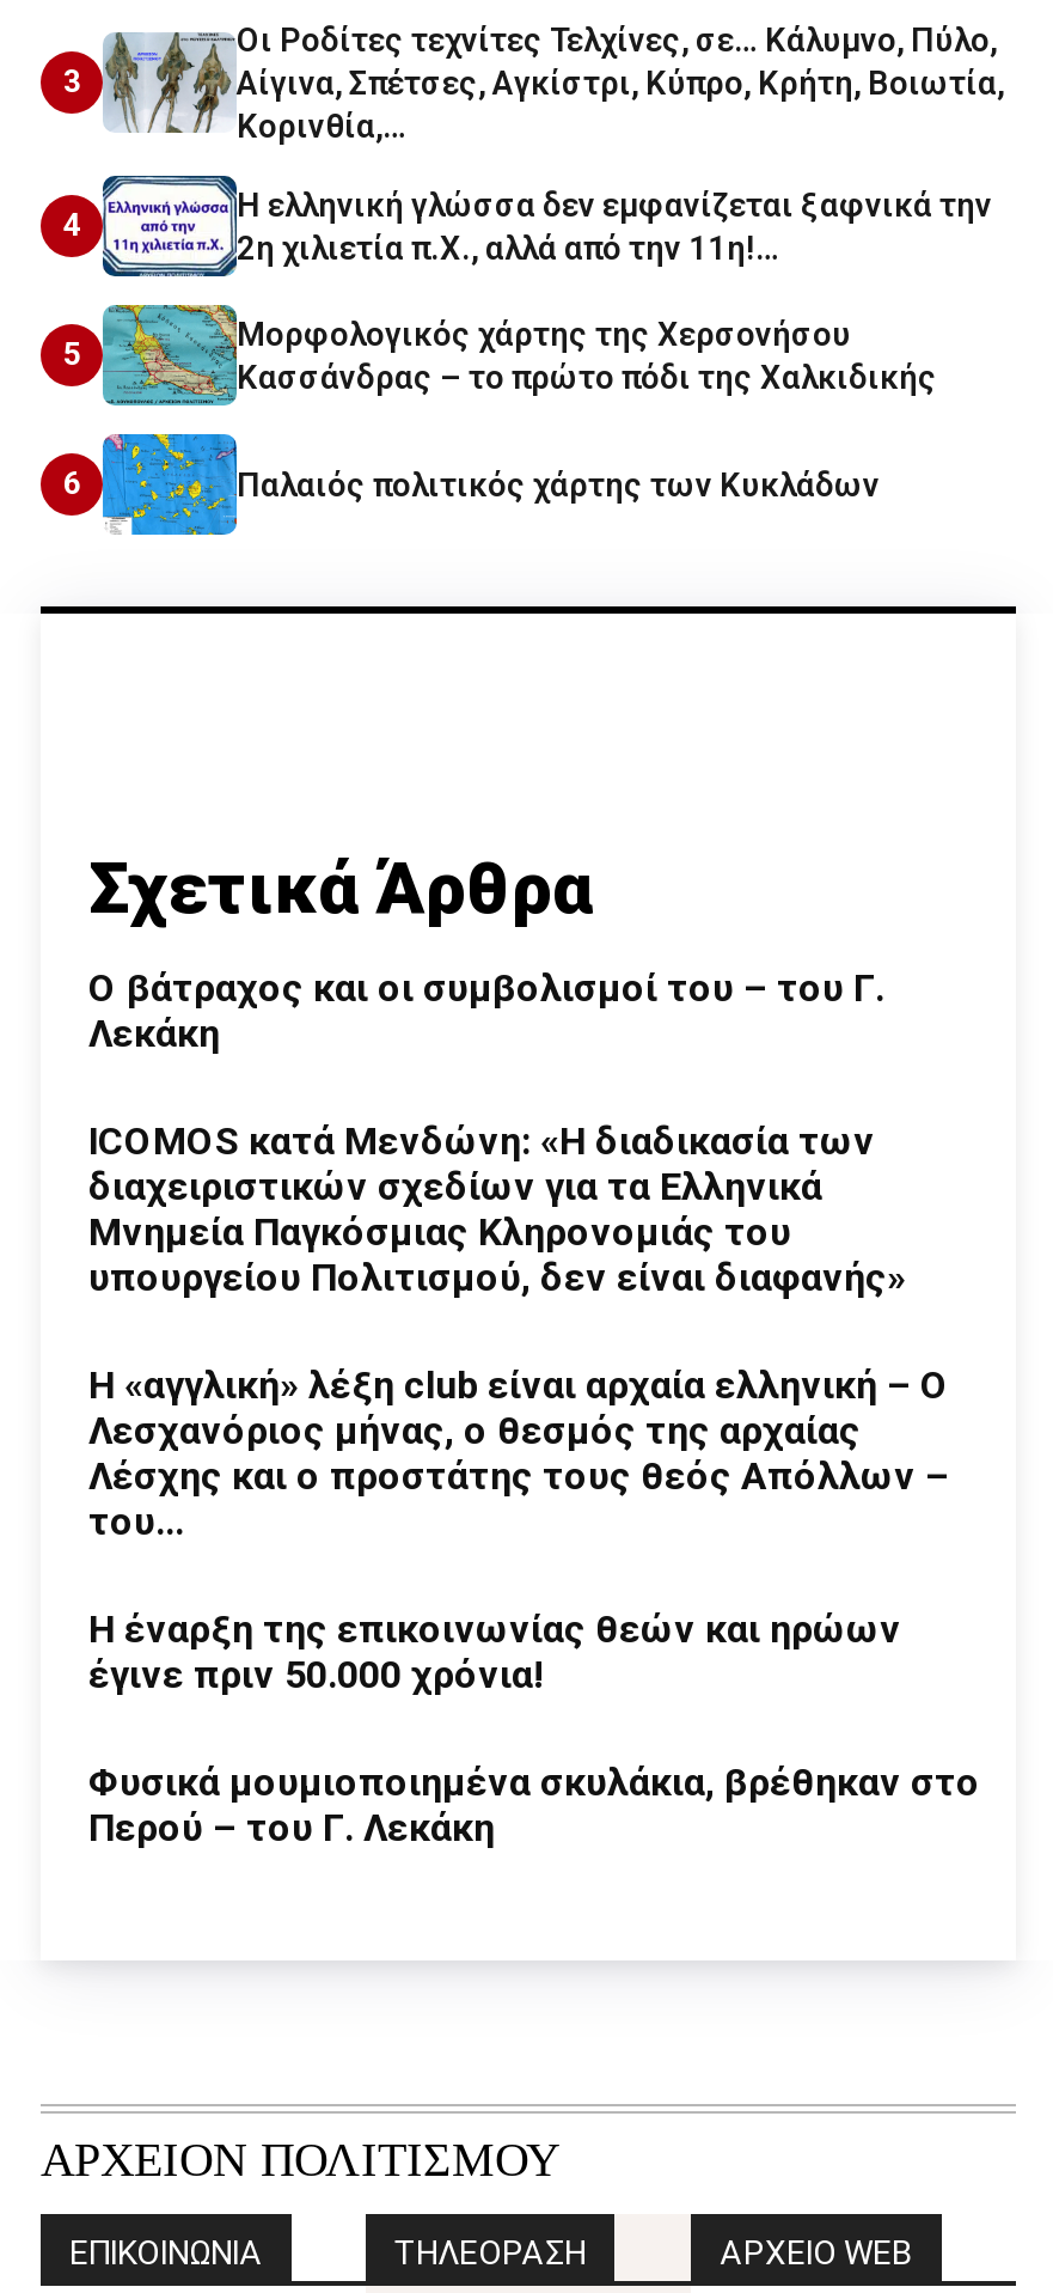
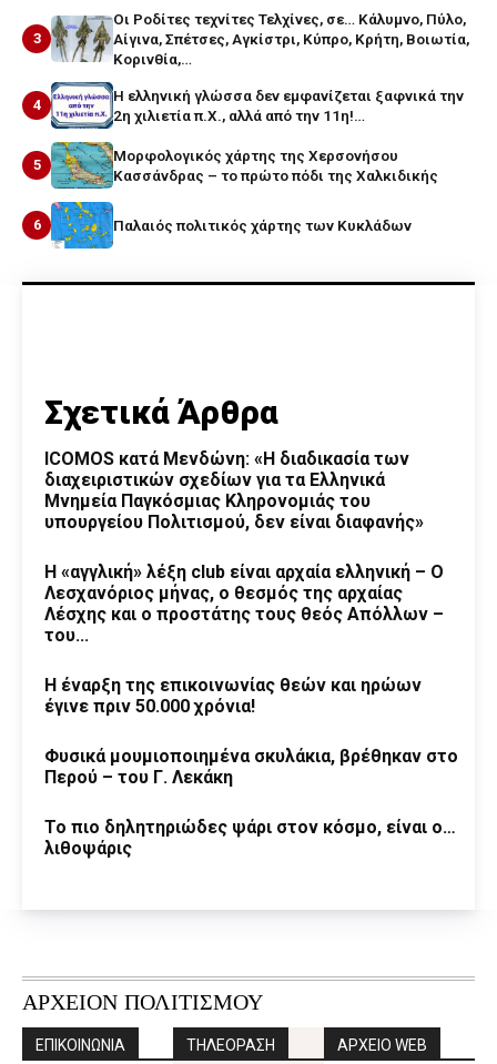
[88,966,884,1057] Ο βάτραχος και οι συμβολισμοί του – του Γ. | Λεκάκη -> none
moved [88,1119,980,1851] -> [44,449,458,788]: ICOMOS κατά Μενδώνη: «Η διαδικασία των | διαχειριστικών σχεδίων για τα Ελληνικά | Μνημεία Παγκόσμιας Κληρονομιάς του | ... | Φυσικά μουμιοποιημένα σκυλάκια, βρέθηκαν στο | Περού – του Γ. Λεκάκη
none -> [44,817,456,859] Το πιο δηλητηριώδες ψάρι στον κόσμο, είναι ο… | λιθοψάρις

